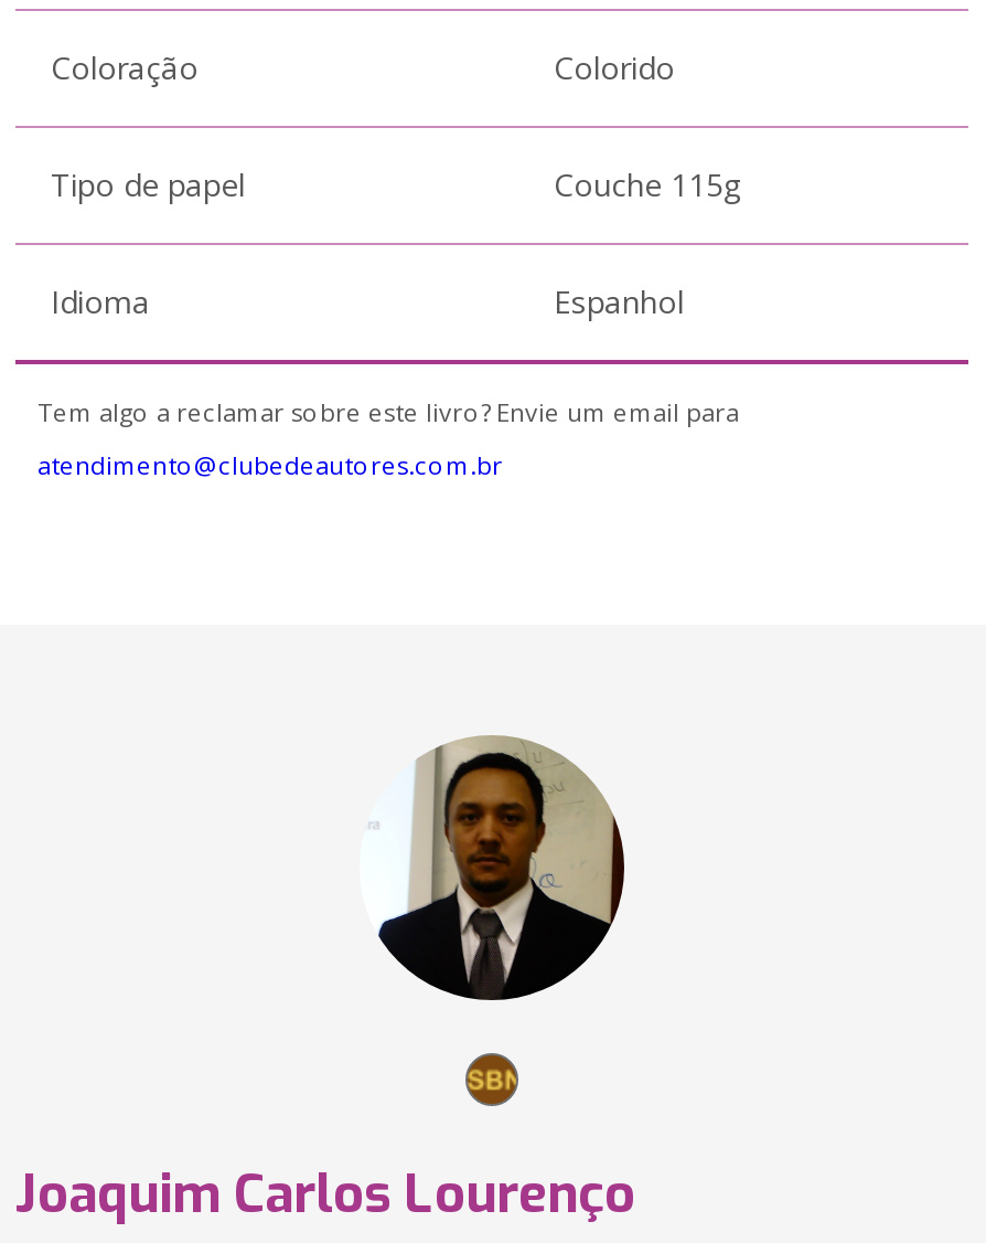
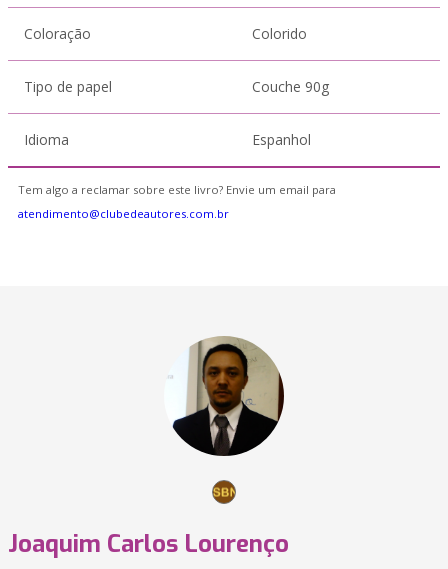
[554,163,741,205] Couche 115g -> [252,77,329,96] Couche 90g

